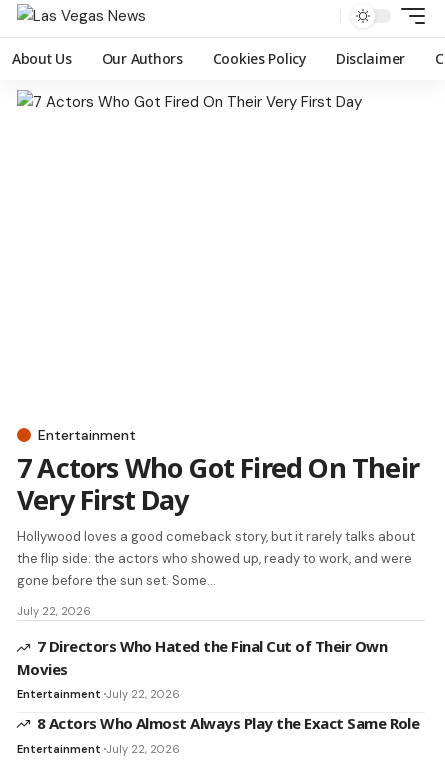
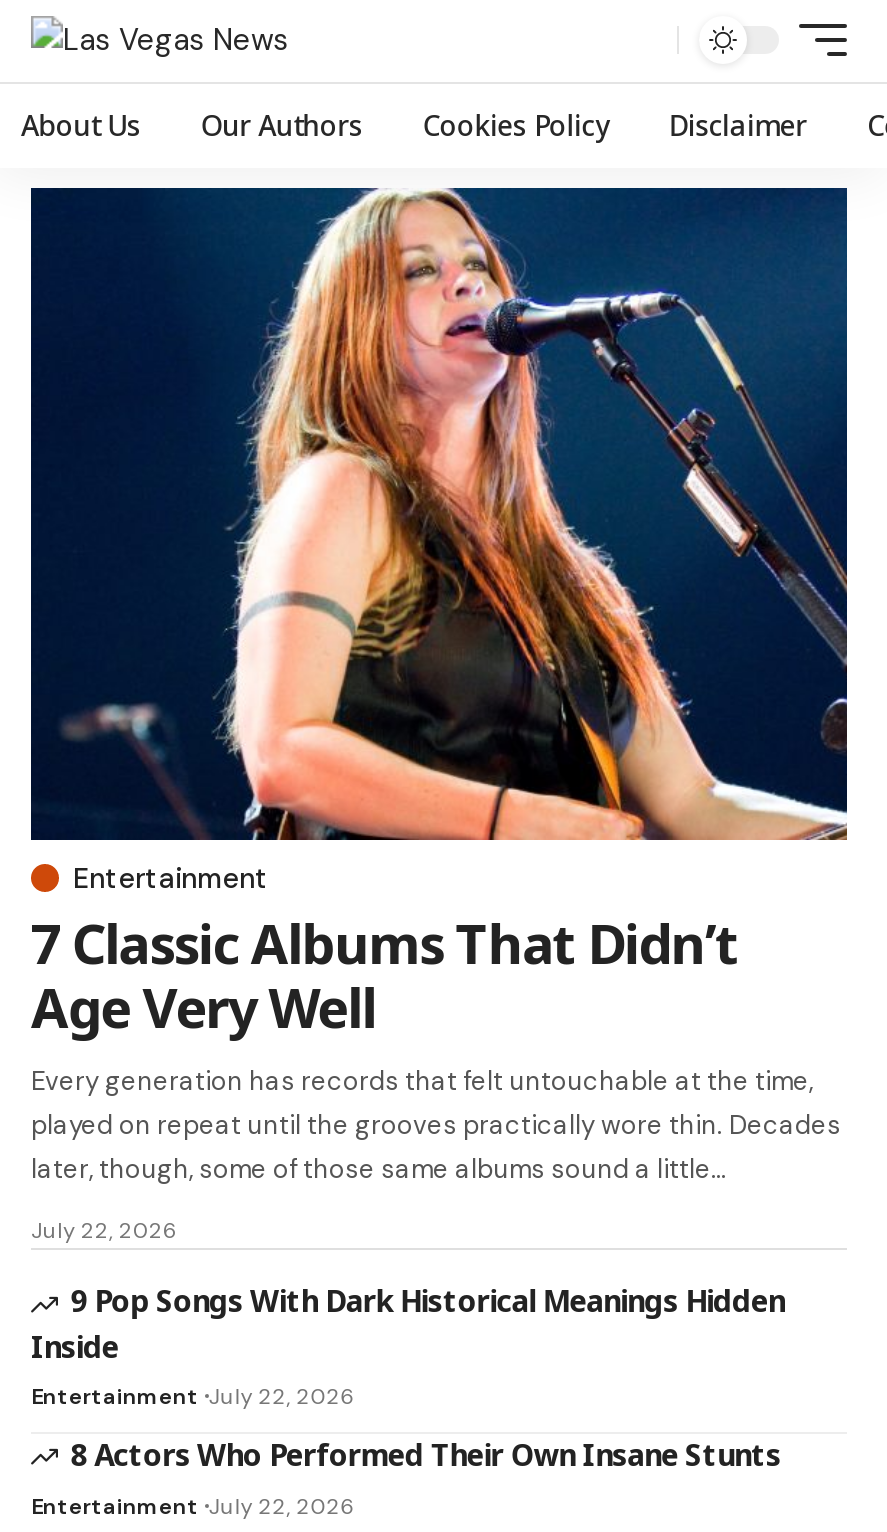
none -> [29,186,849,842] [image]
[17,449,419,589] 7 Actors Who Got Fired On Their | Very First Day | Hollywood loves a good comeback story, but it rarely talks about | the flip side: the actors who showed up, ready to work, and were | gone before the sun set. Some… -> [31,907,841,1187] 7 Classic Albums That Didn’t | Age Very Well | Every generation has records that felt untouchable at the time, | played on repeat until the grooves practically wore thin. Decades | later, though, some of those same albums sound a little…
[17,636,387,679] 7 Directors Who Hated the Final Cut of Their Own | Movies -> [31,1281,785,1366] 9 Pop Songs With Dark Historical Meanings Hidden | Inside
[37,713,419,733] 8 Actors Who Almost Always Play the Exact Same Role -> [70,1434,781,1474] 8 Actors Who Performed Their Own Insane Stunts

